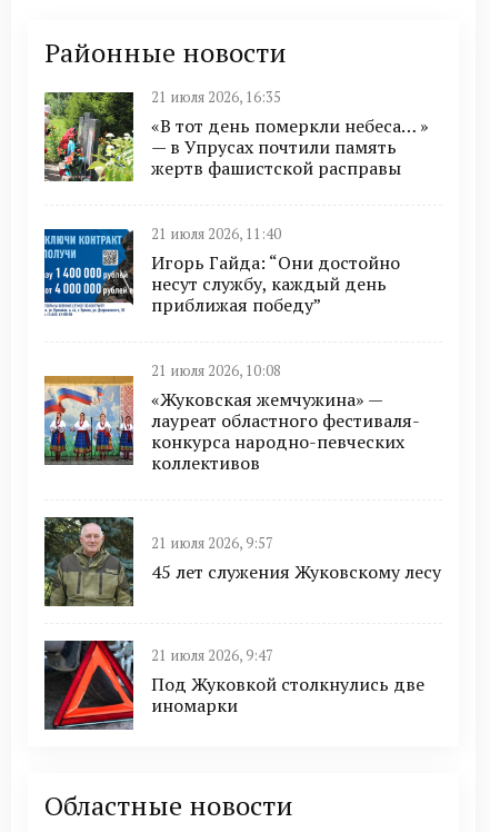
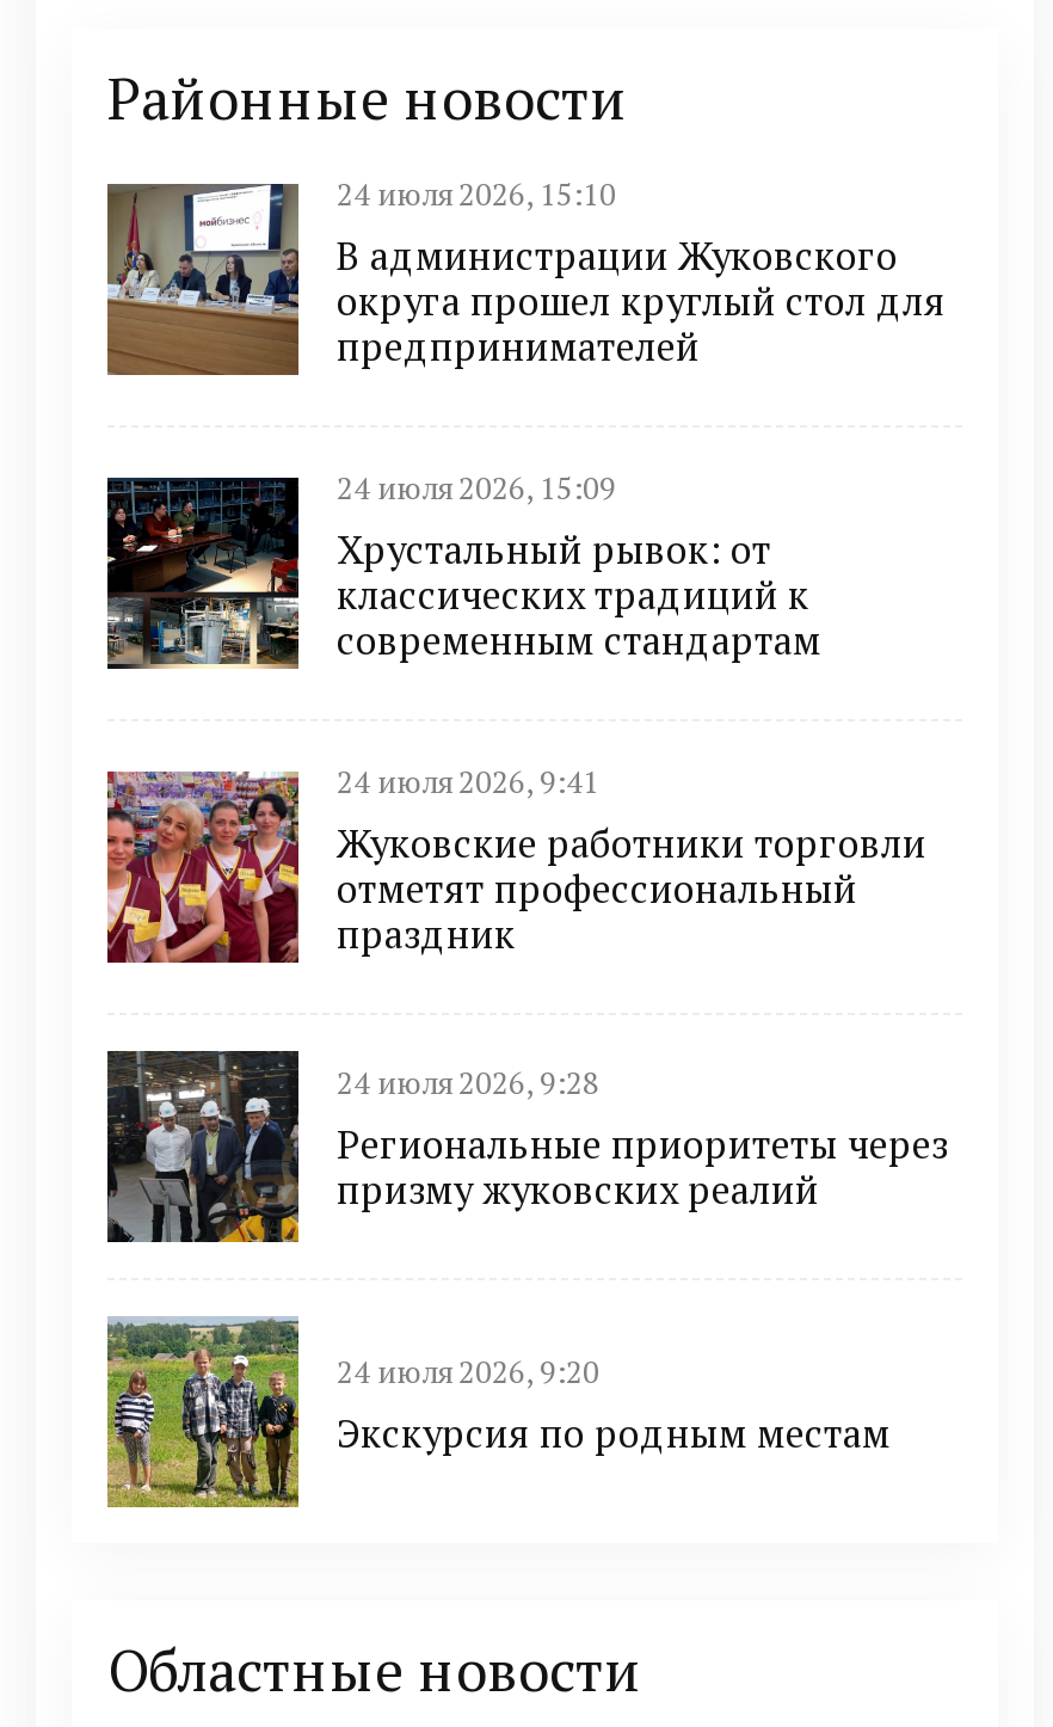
[44,88,429,182] [image] | 21 июля 2026, 16:35 | «В тот день померкли небеса… » | — в Упрусах почтили память | жертв фашистской расправы -> [107,174,946,377] [image] | 24 июля 2026, 15:10 | В администрации Жуковского | округа прошел круглый стол для | предпринимателей
[43,224,400,318] [image] | 21 июля 2026, 11:40 | Игорь Гайда: “Они достойно | несут службу, каждый день | приближая победу” -> [105,468,821,671] [image] | 24 июля 2026, 15:09 | Хрустальный рывок: от | классических традиций к | современным стандартам
[43,361,420,475] [image] | 21 июля 2026, 10:08 | «Жуковская жемчужина» — | лауреат областного фестиваля- | конкурса народно-певческих | коллективов -> [105,762,926,965] [image] | 24 июля 2026, 9:41 | Жуковские работники торговли | отметят профессиональный | праздник
[44,516,441,607] [image] | 21 июля 2026, 9:57 | 45 лет служения Жуковскому лесу -> [110,1049,948,1244] [image] | 24 июля 2026, 9:28 | Региональные приоритеты через | призму жуковских реалий
[43,640,424,731] [image] | 21 июля 2026, 9:47 | Под Жуковкой столкнулись две | иномарки -> [105,1316,891,1510] [image] | 24 июля 2026, 9:20 | Экскурсия по родным местам

